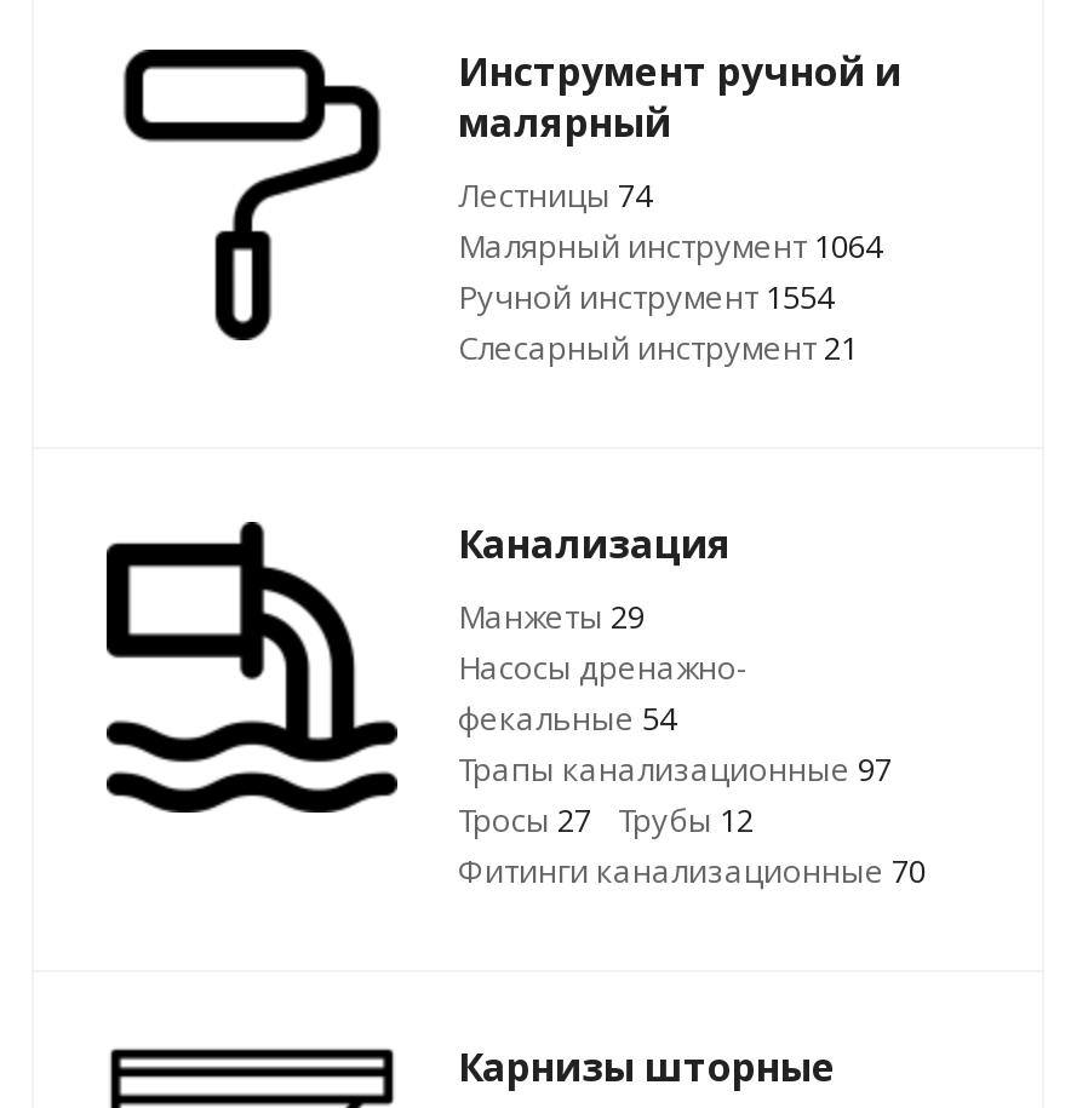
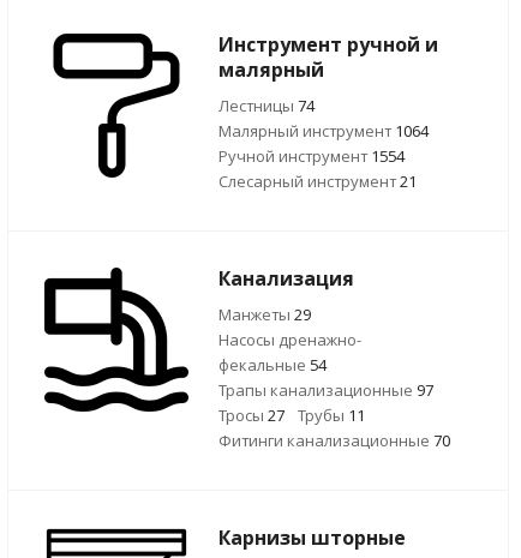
[458,798,754,842] Тросы 27 Трубы 12 -> [218,404,365,426] Тросы 27 Трубы 11

